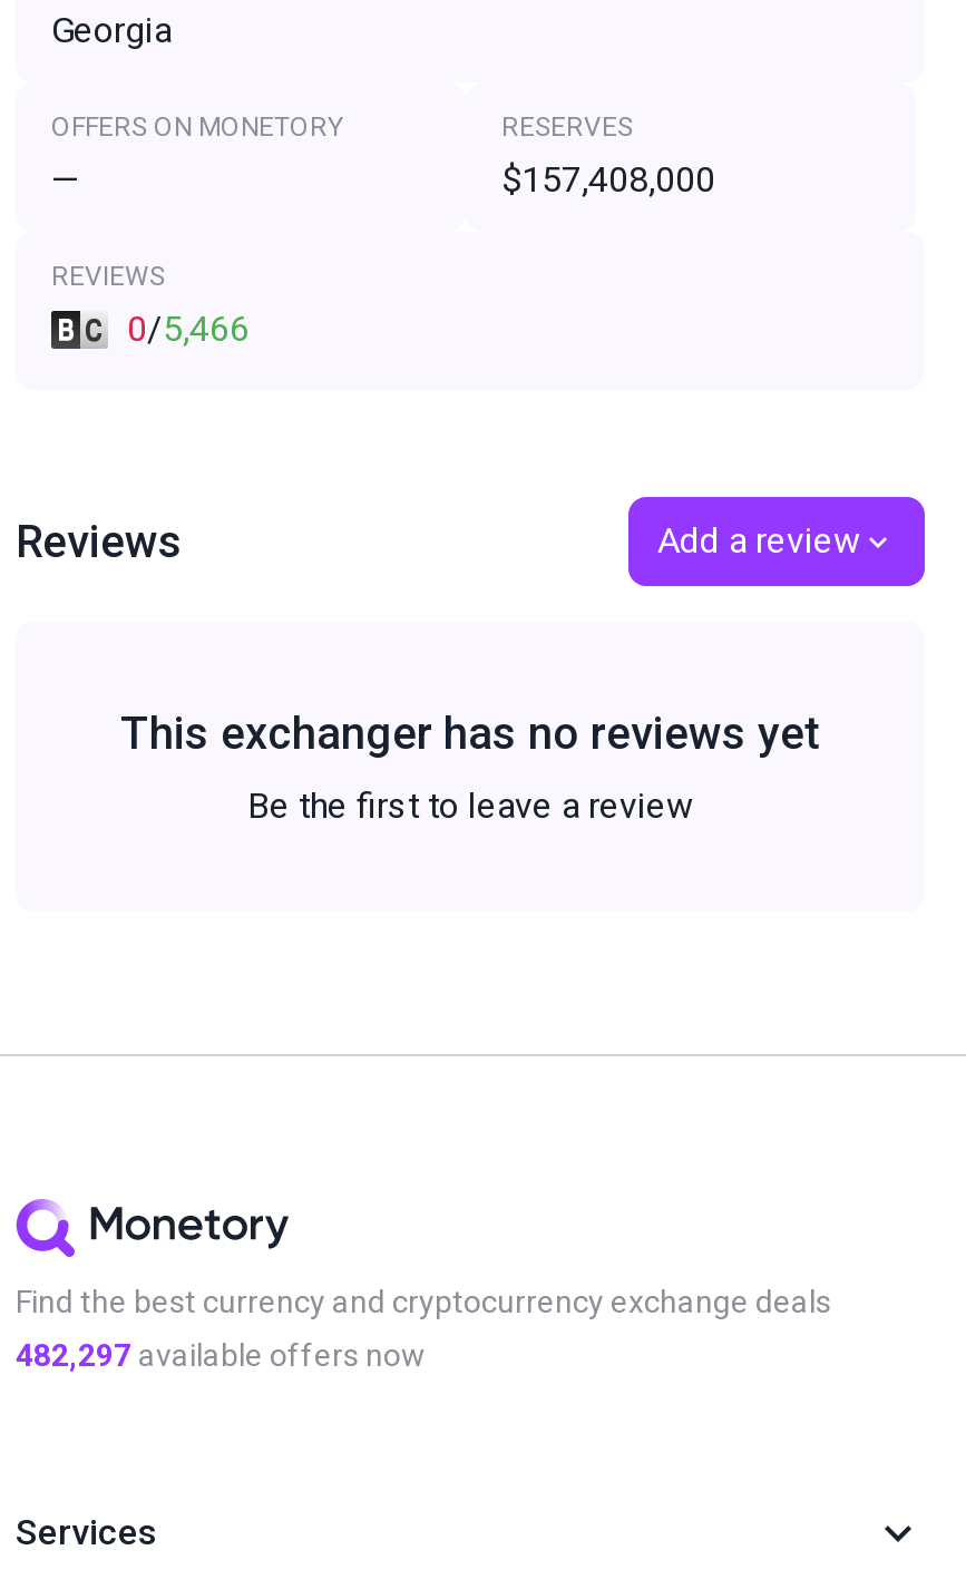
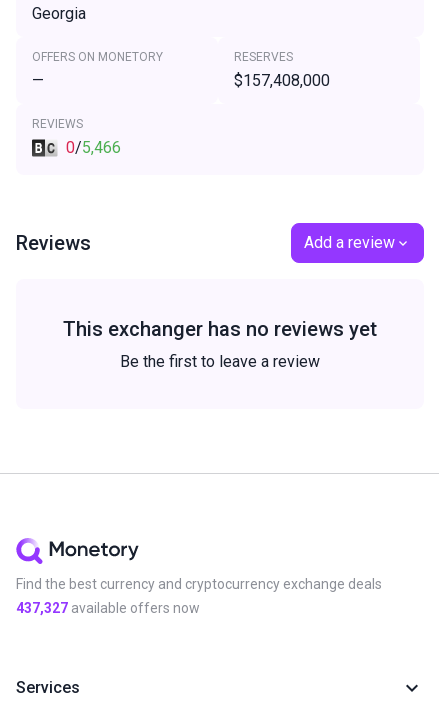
[16,1337,426,1373] 482,297 available offers now -> [16,600,200,616] 437,327 available offers now

